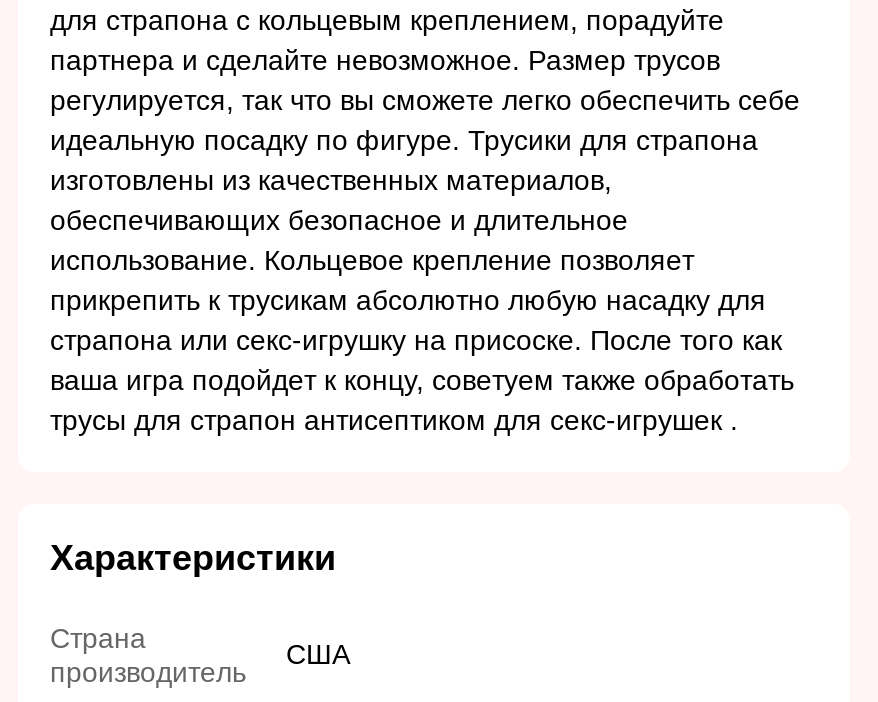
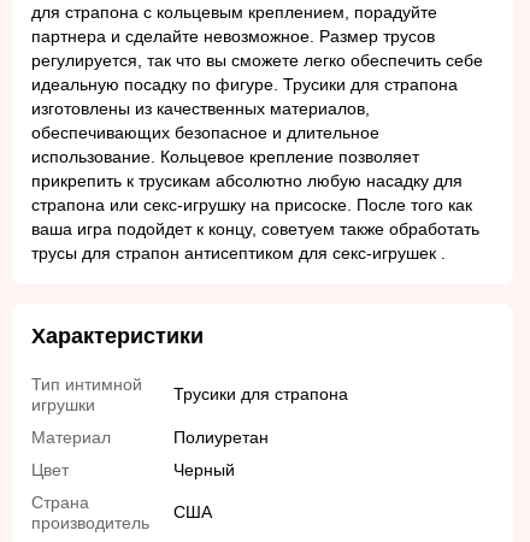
none -> [31,375,142,415] Тип интимной | игрушки
none -> [31,384,348,480] Трусики для страпона | Материал | Полиуретан | Цвет | Черный

